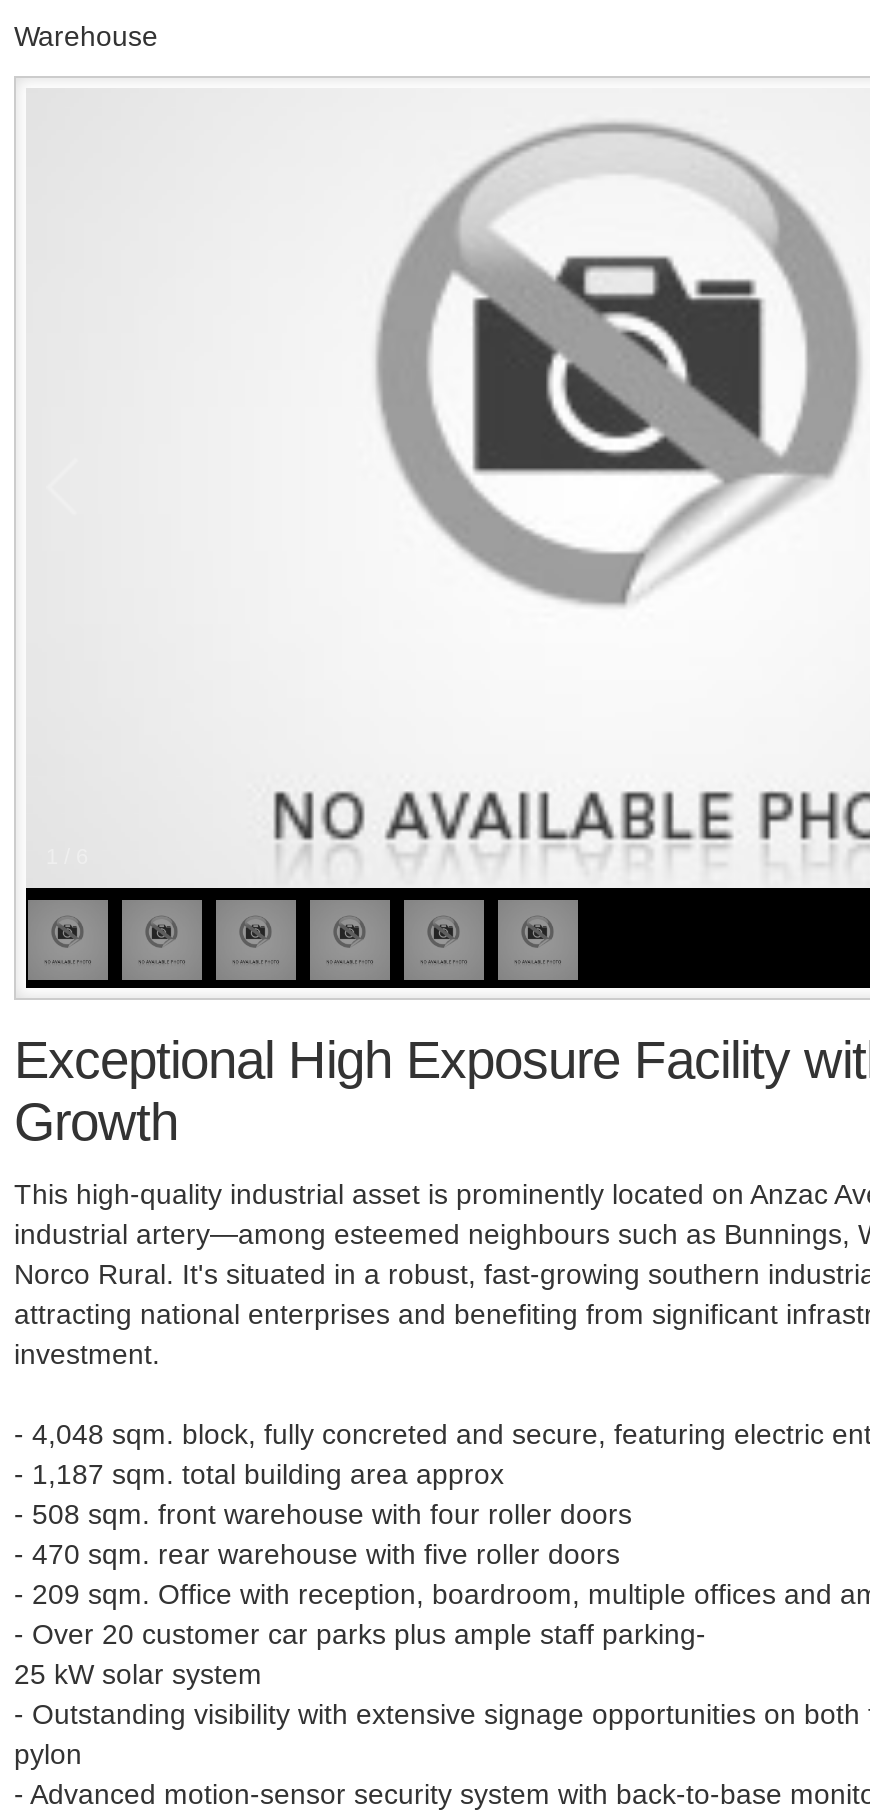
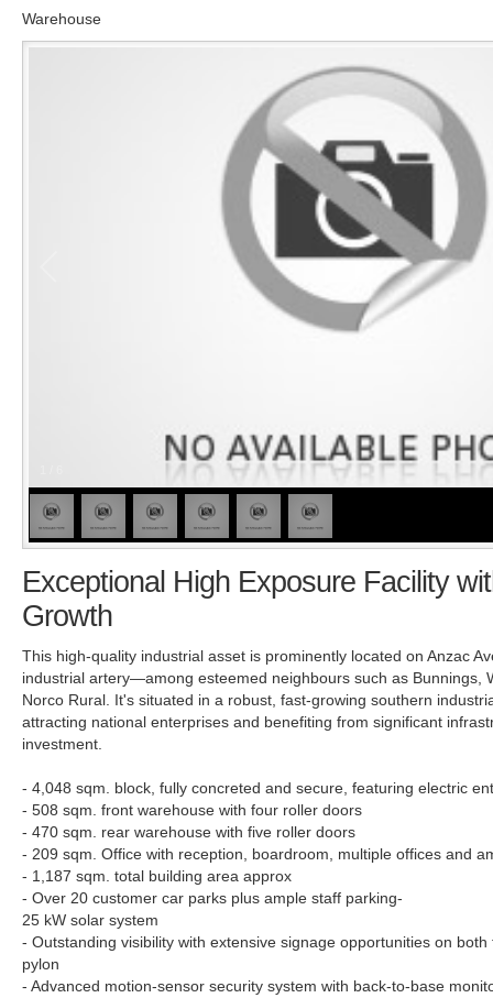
moved [14,1459,504,1491] -> [22,867,292,885]: - 1,187 sqm. total building area approx
moved [14,1499,632,1571] -> [22,801,362,841]: - 508 sqm. front warehouse with four roller doors | - 470 sqm. rear warehouse with five roller doors

